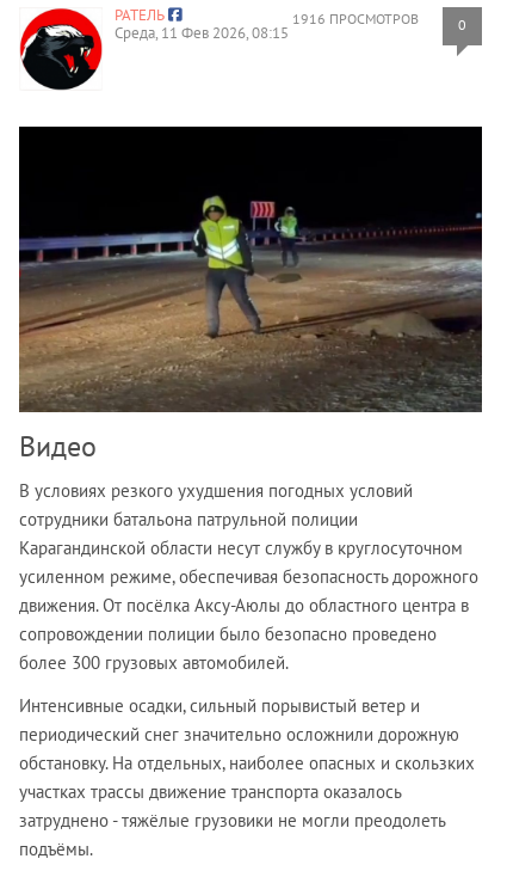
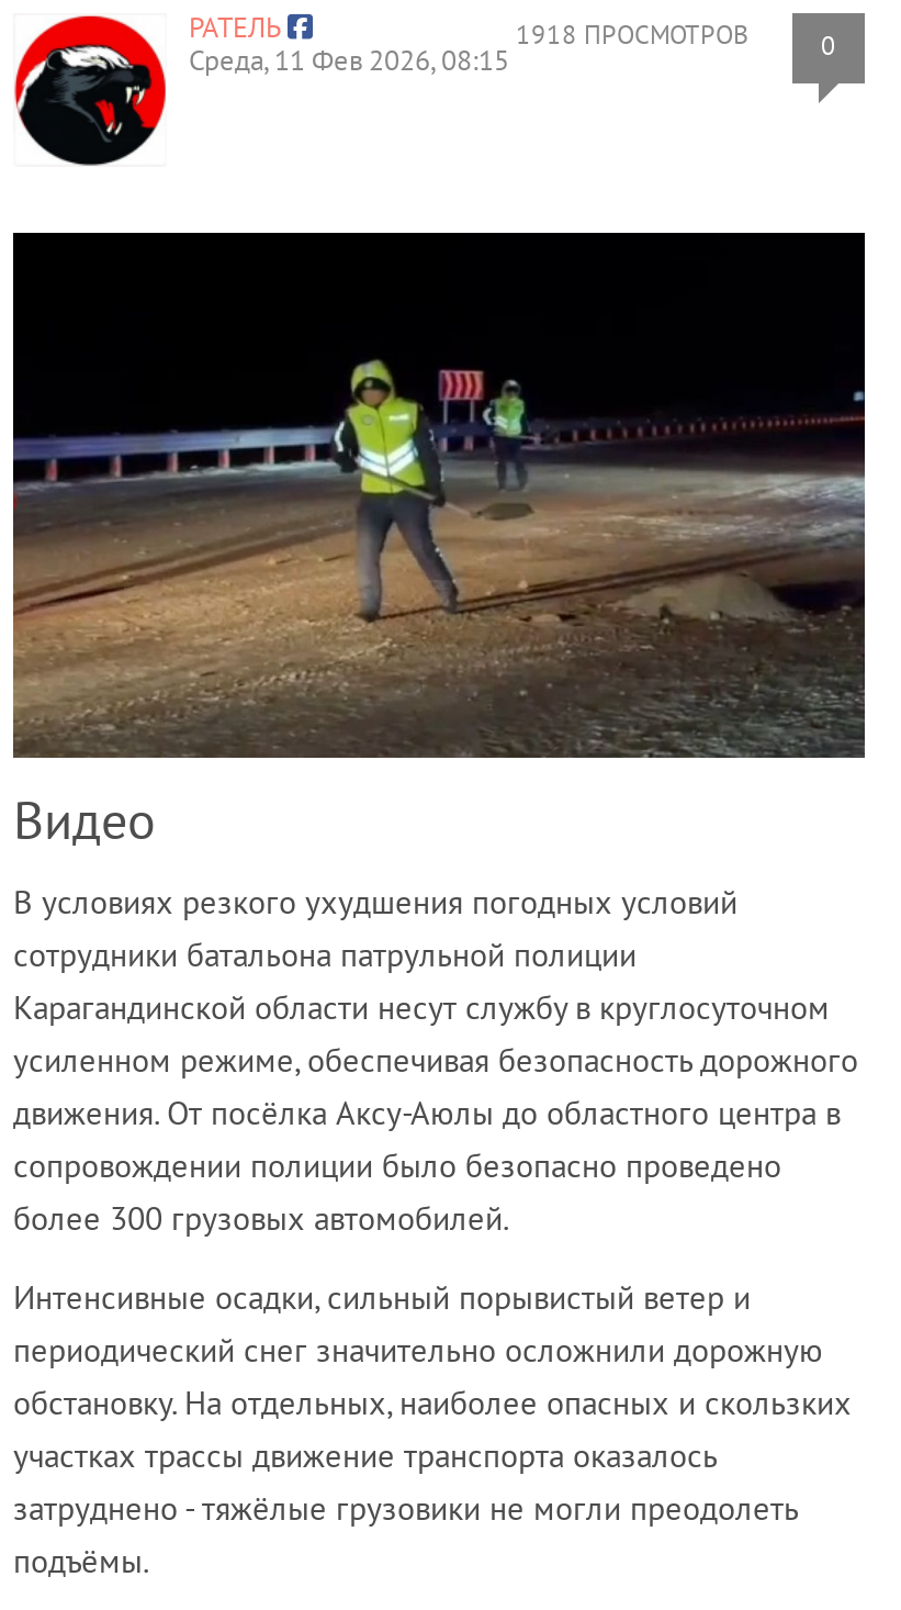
[292,10,419,27] 1916 ПРОСМОТРОВ -> [516,18,748,51] 1918 ПРОСМОТРОВ

